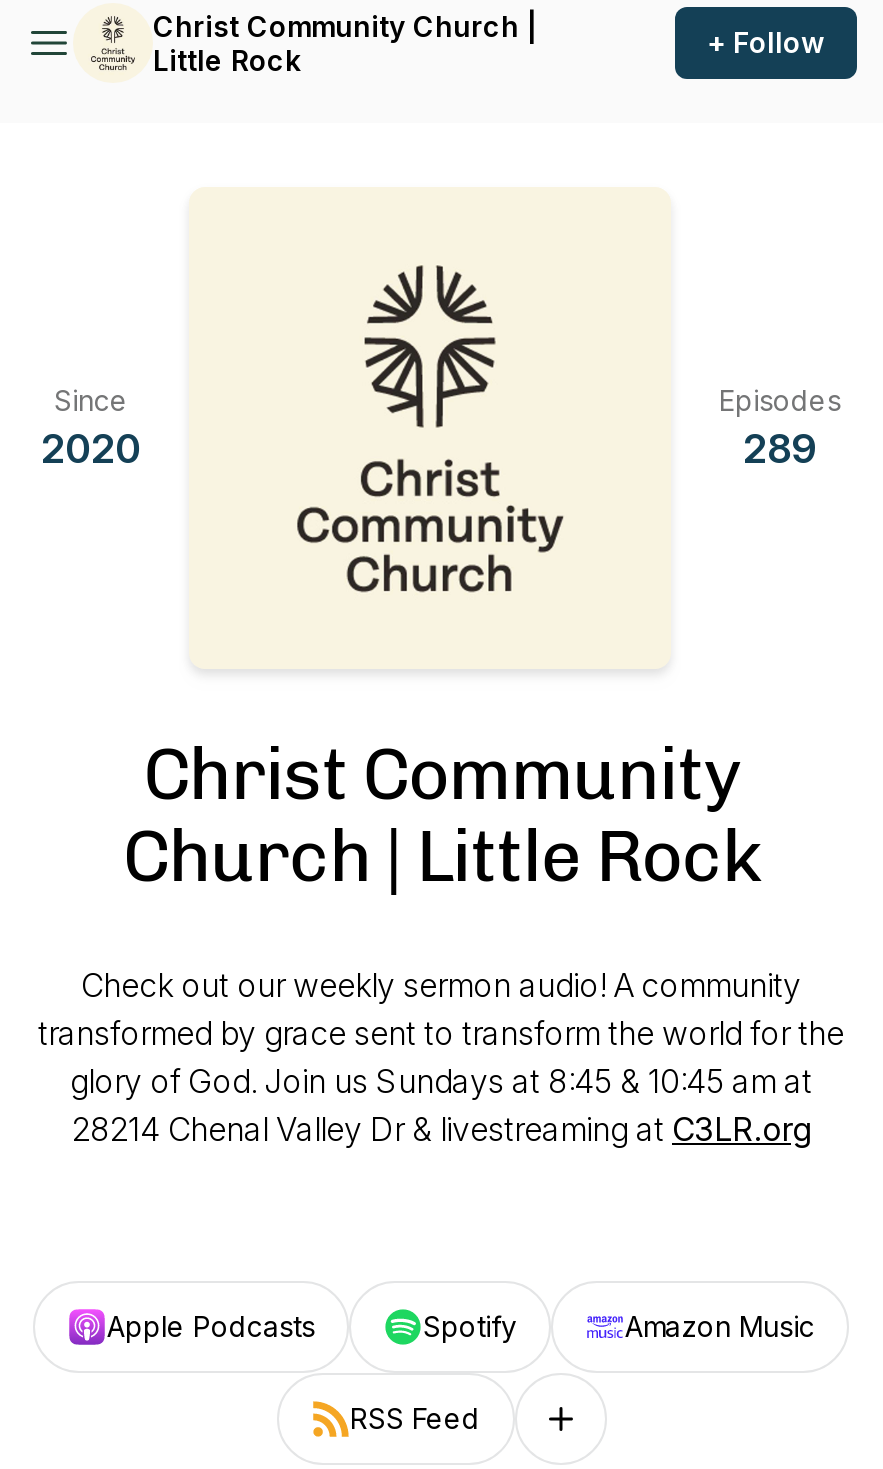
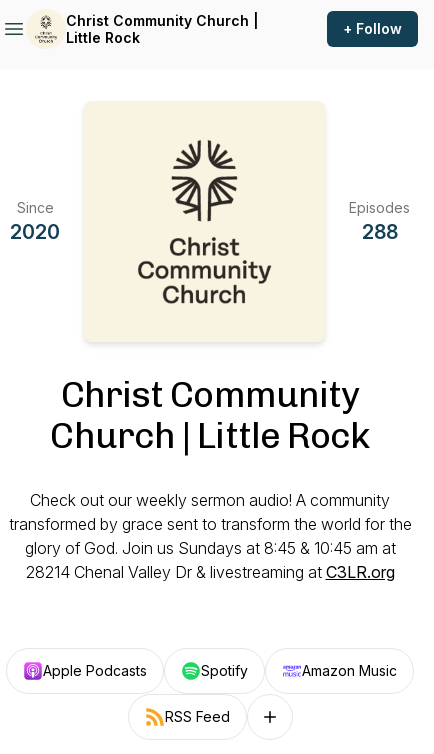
[743,424,817,472] 289 -> [361,219,397,243] 288

